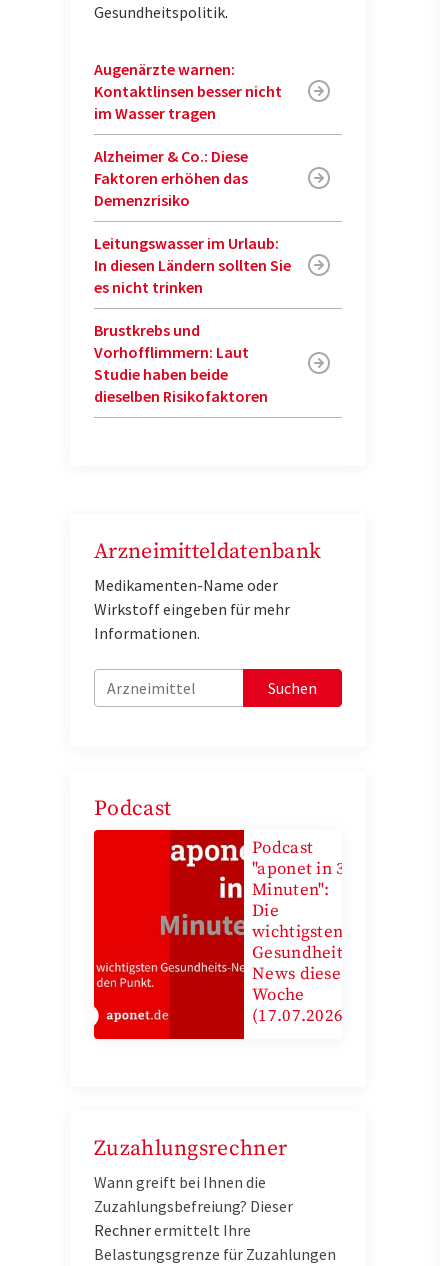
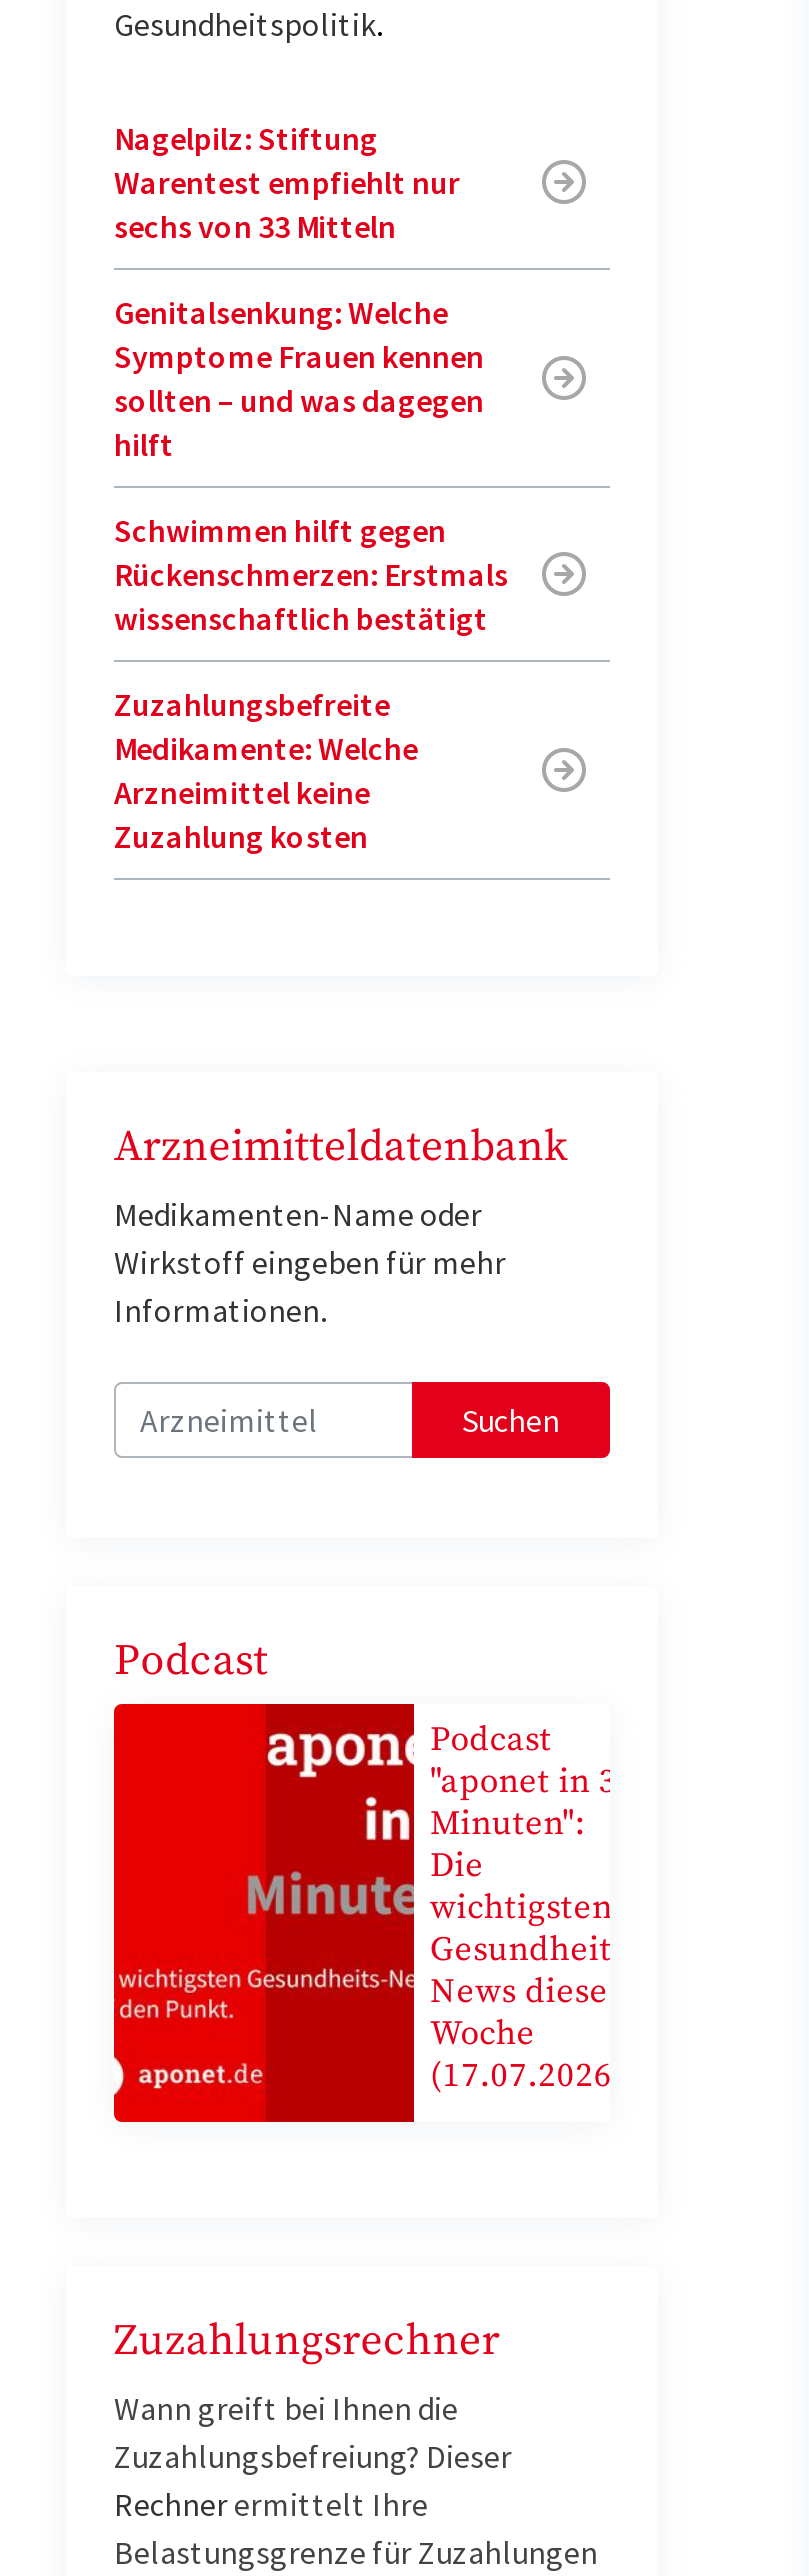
[94,59,282,123] Augenärzte warnen: | Kontaktlinsen besser nicht | im Wasser tragen -> [114,118,460,246] Nagelpilz: Stiftung | Warentest empfiehlt nur | sechs von 33 Mitteln
[94,146,248,210] Alzheimer & Co.: Diese | Faktoren erhöhen das | Demenzrisiko -> [114,292,484,464] Genitalsenkung: Welche | Symptome Frauen kennen | sollten – und was dagegen | hilft
[94,233,291,297] Leitungswasser im Urlaub: | In diesen Ländern sollten Sie | es nicht trinken -> [114,510,508,638] Schwimmen hilft gegen | Rückenschmerzen: Erstmals | wissenschaftlich bestätigt
[94,320,268,406] Brustkrebs und | Vorhofflimmern: Laut | Studie haben beide | dieselben Risikofaktoren -> [114,684,418,856] Zuzahlungsbefreite | Medikamente: Welche | Arzneimittel keine | Zuzahlung kosten

